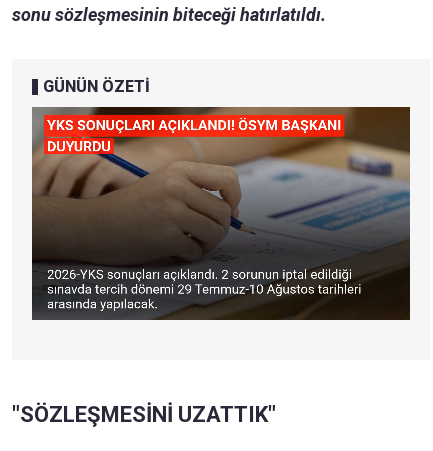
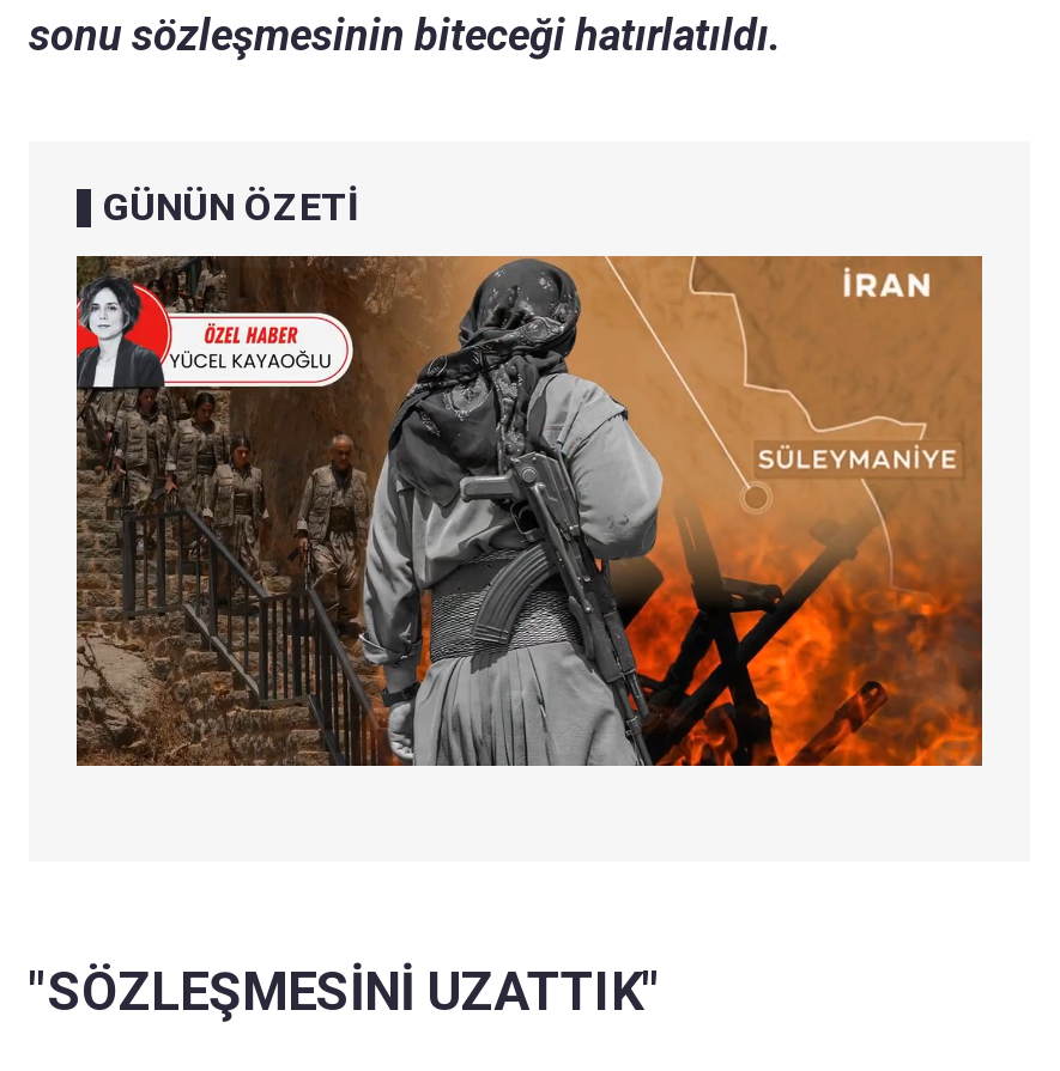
[31,106,411,321] [image] -> [74,254,985,768] [image]

